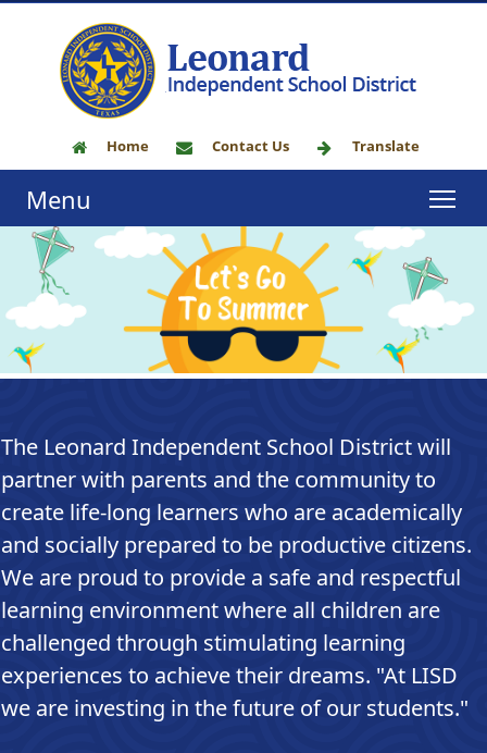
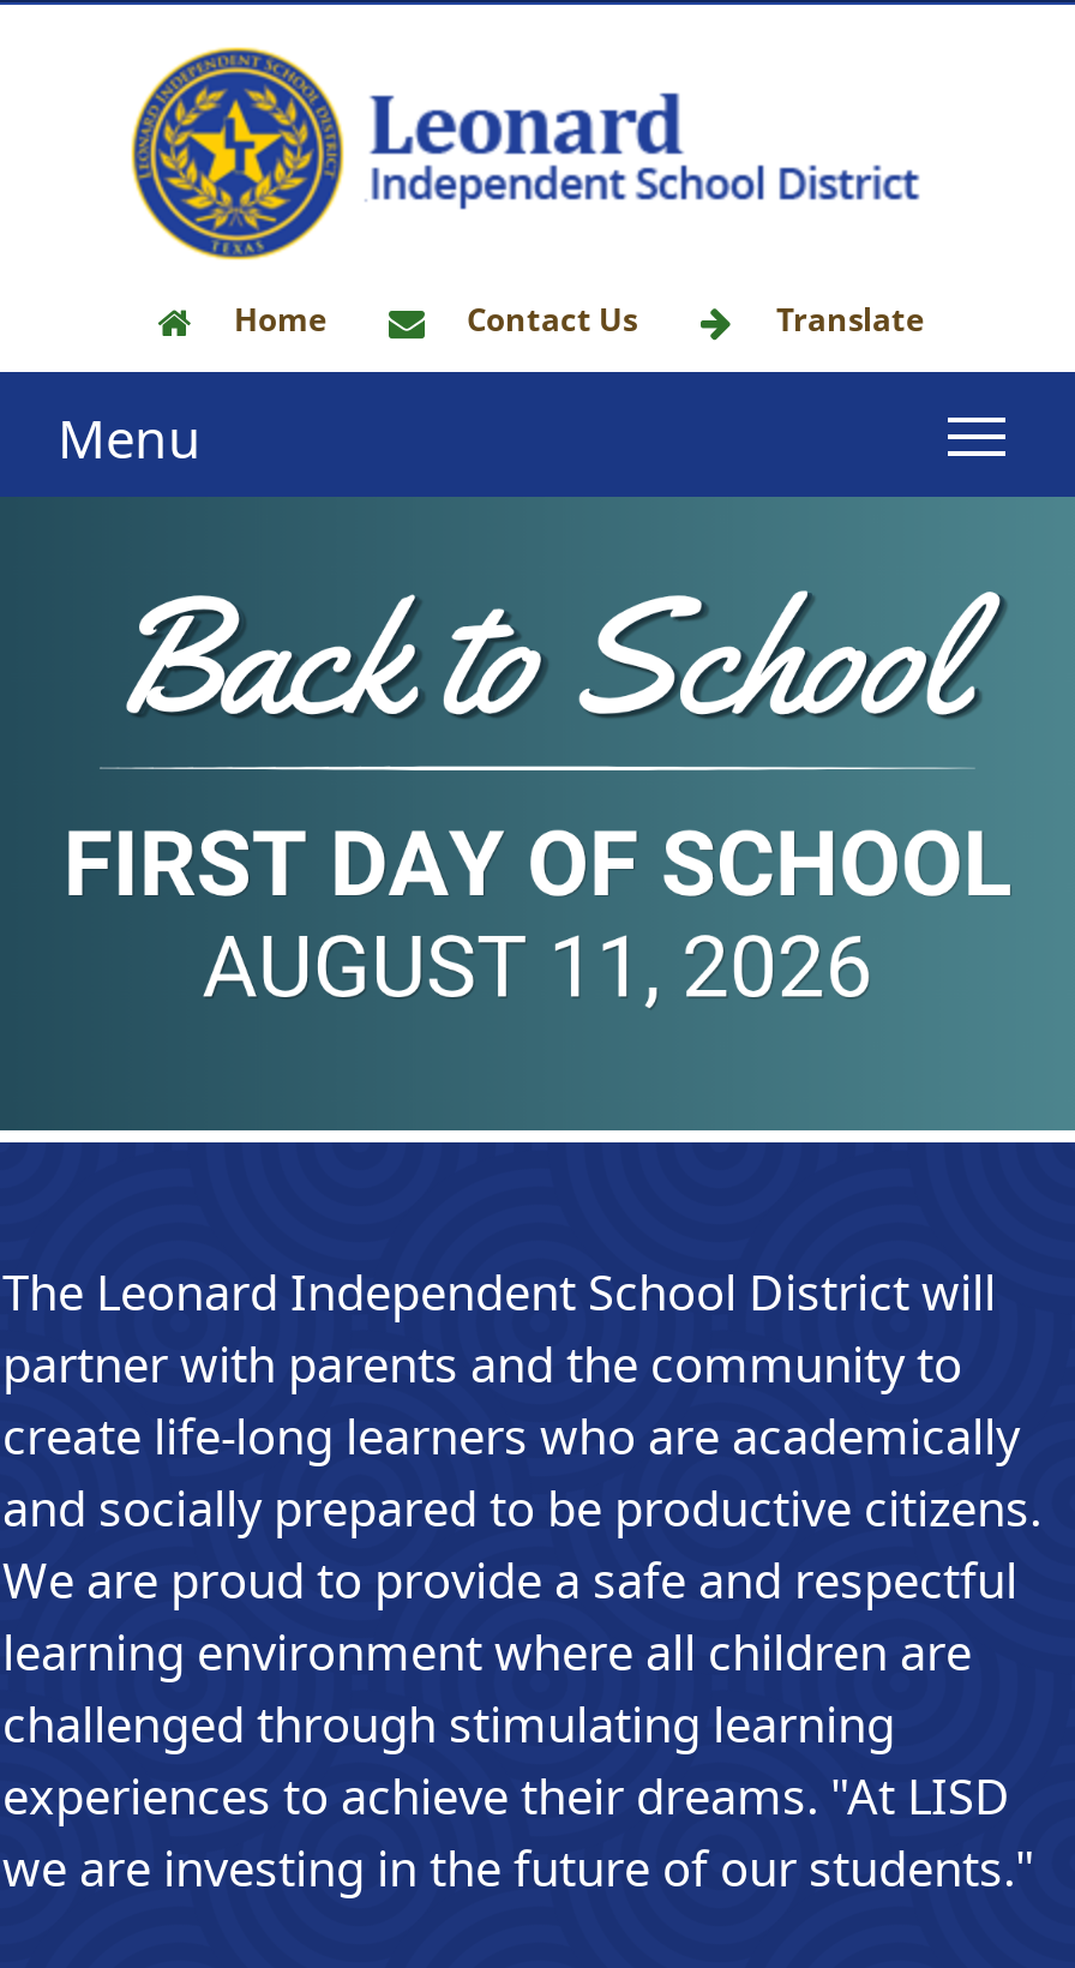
[3,225,484,374] [image] -> [7,497,1068,1133] [image]

